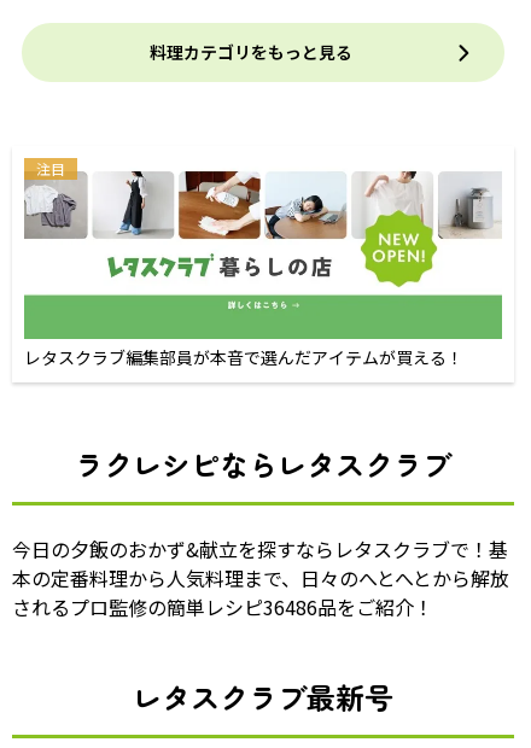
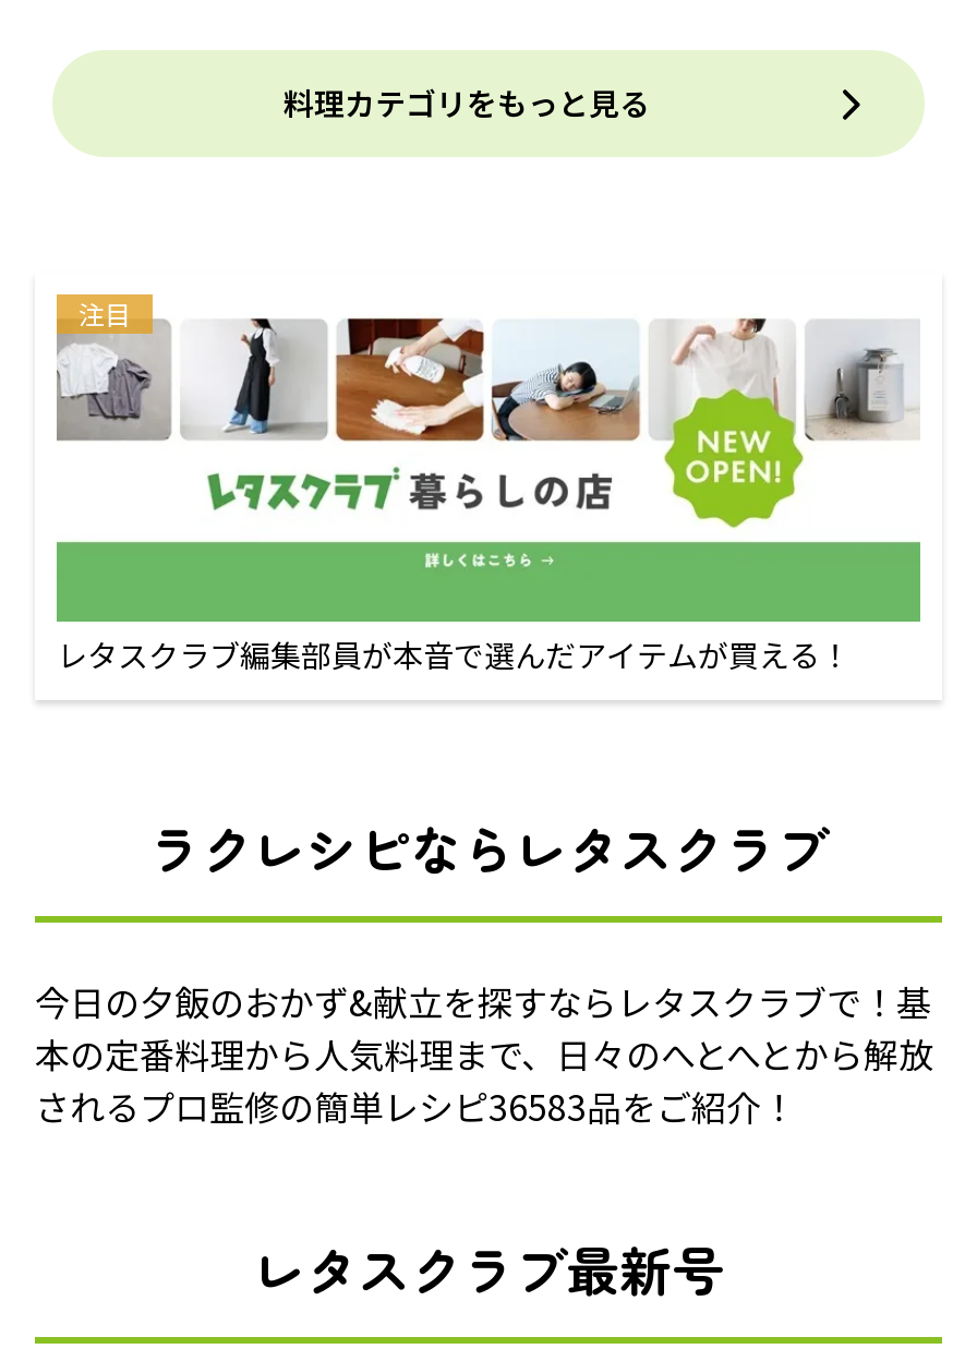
[12,592,433,621] されるプロ監修の簡単レシピ36486品をご紹介！ -> [35,1080,796,1132] されるプロ監修の簡単レシピ36583品をご紹介！

